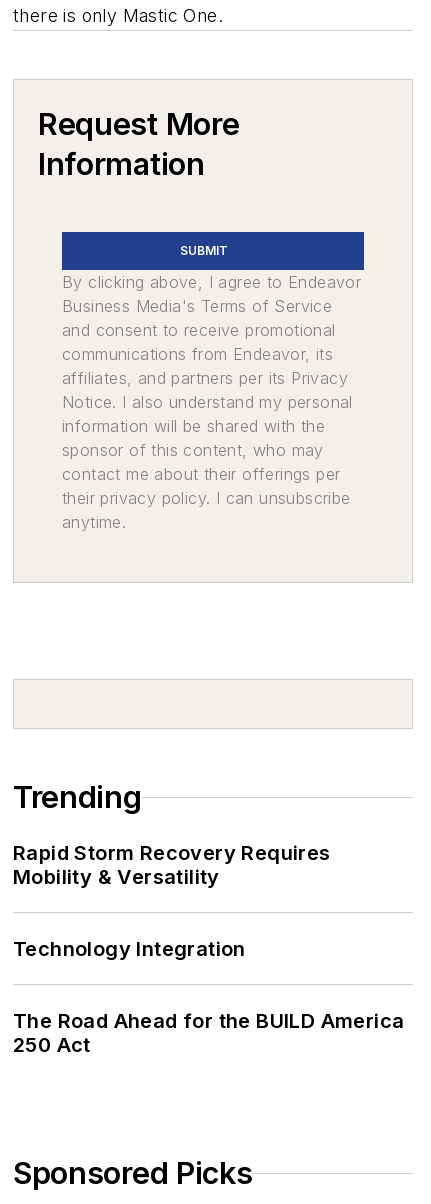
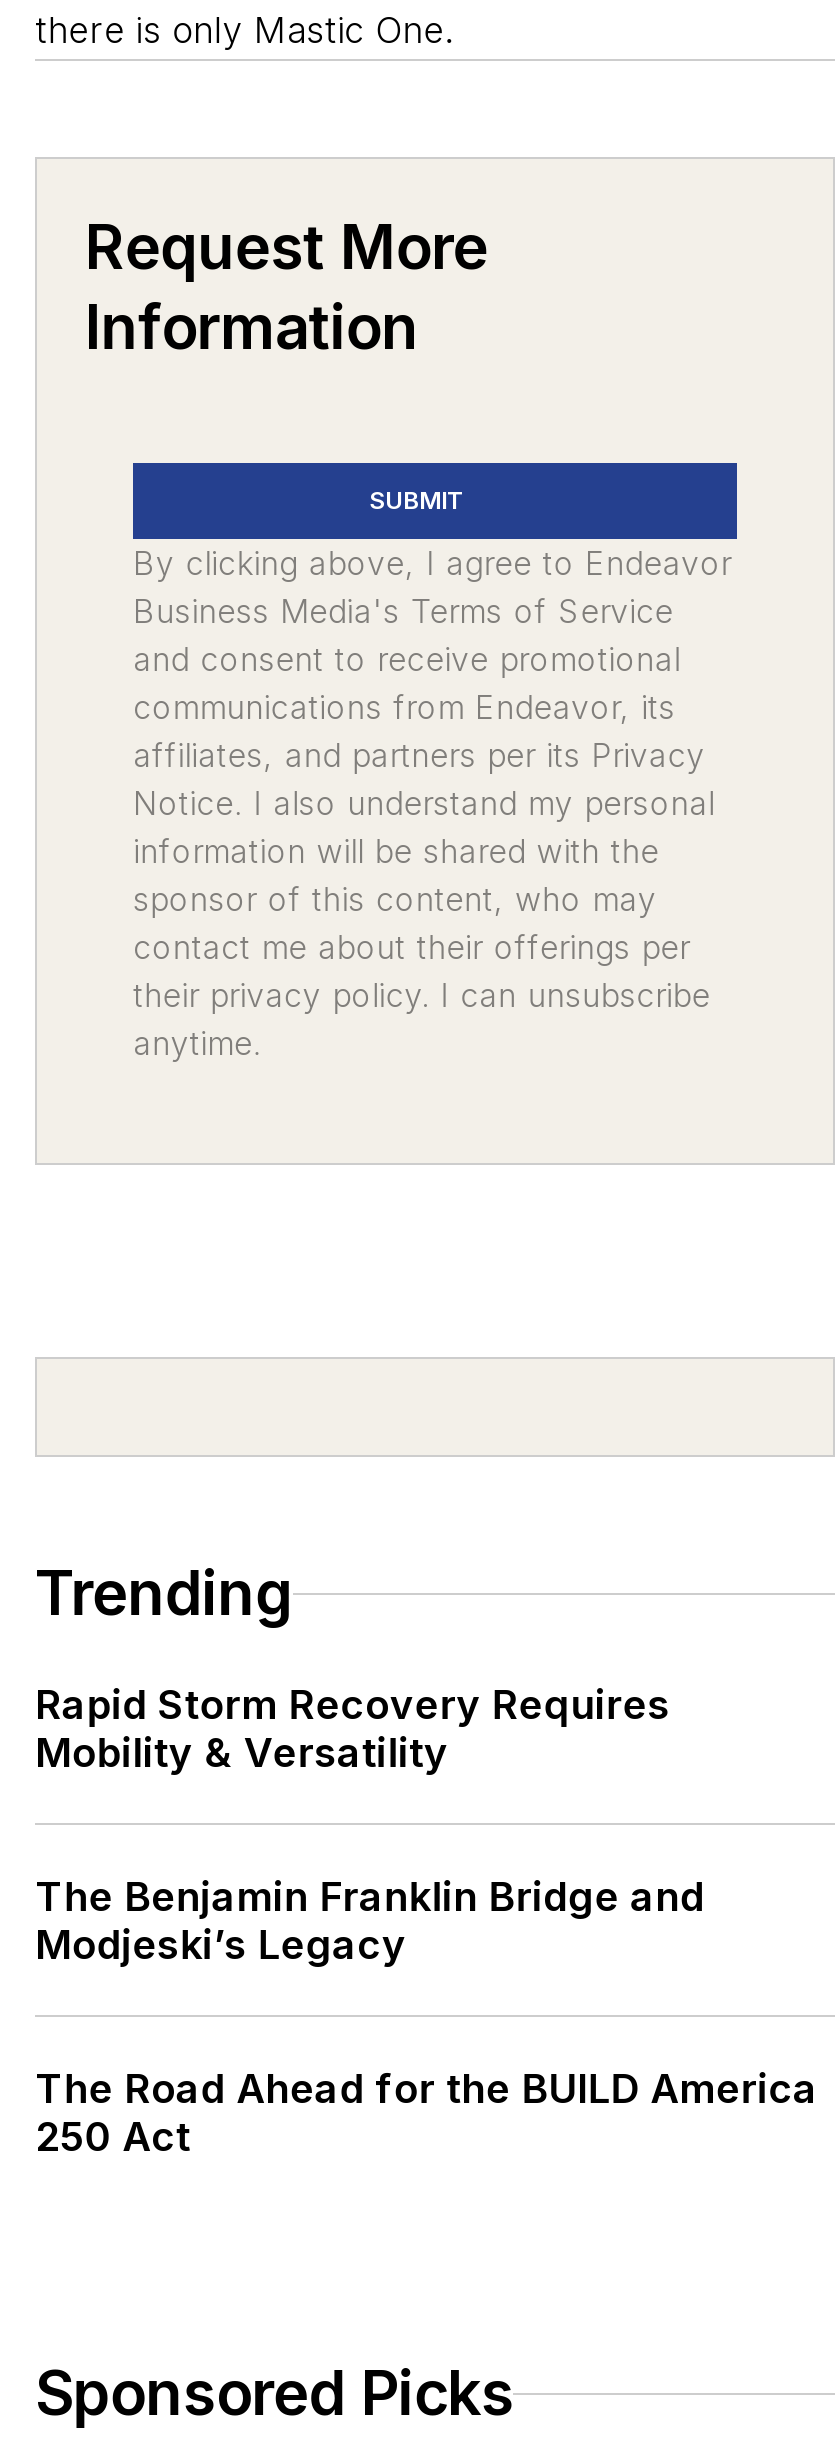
[13,937,246,961] Technology Integration -> [35,1873,705,1969] The Benjamin Franklin Bridge and | Modjeski’s Legacy

